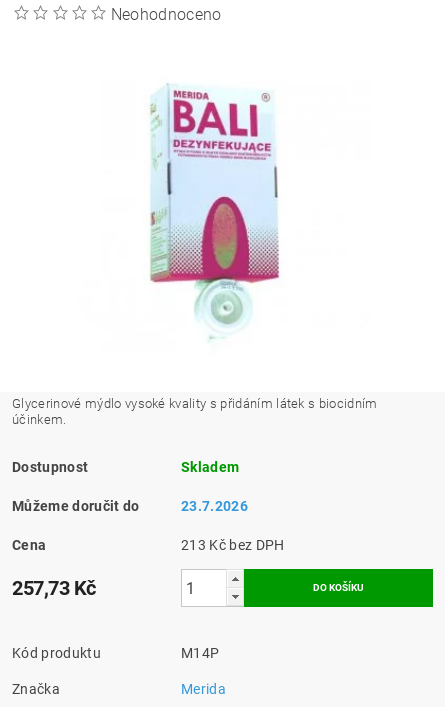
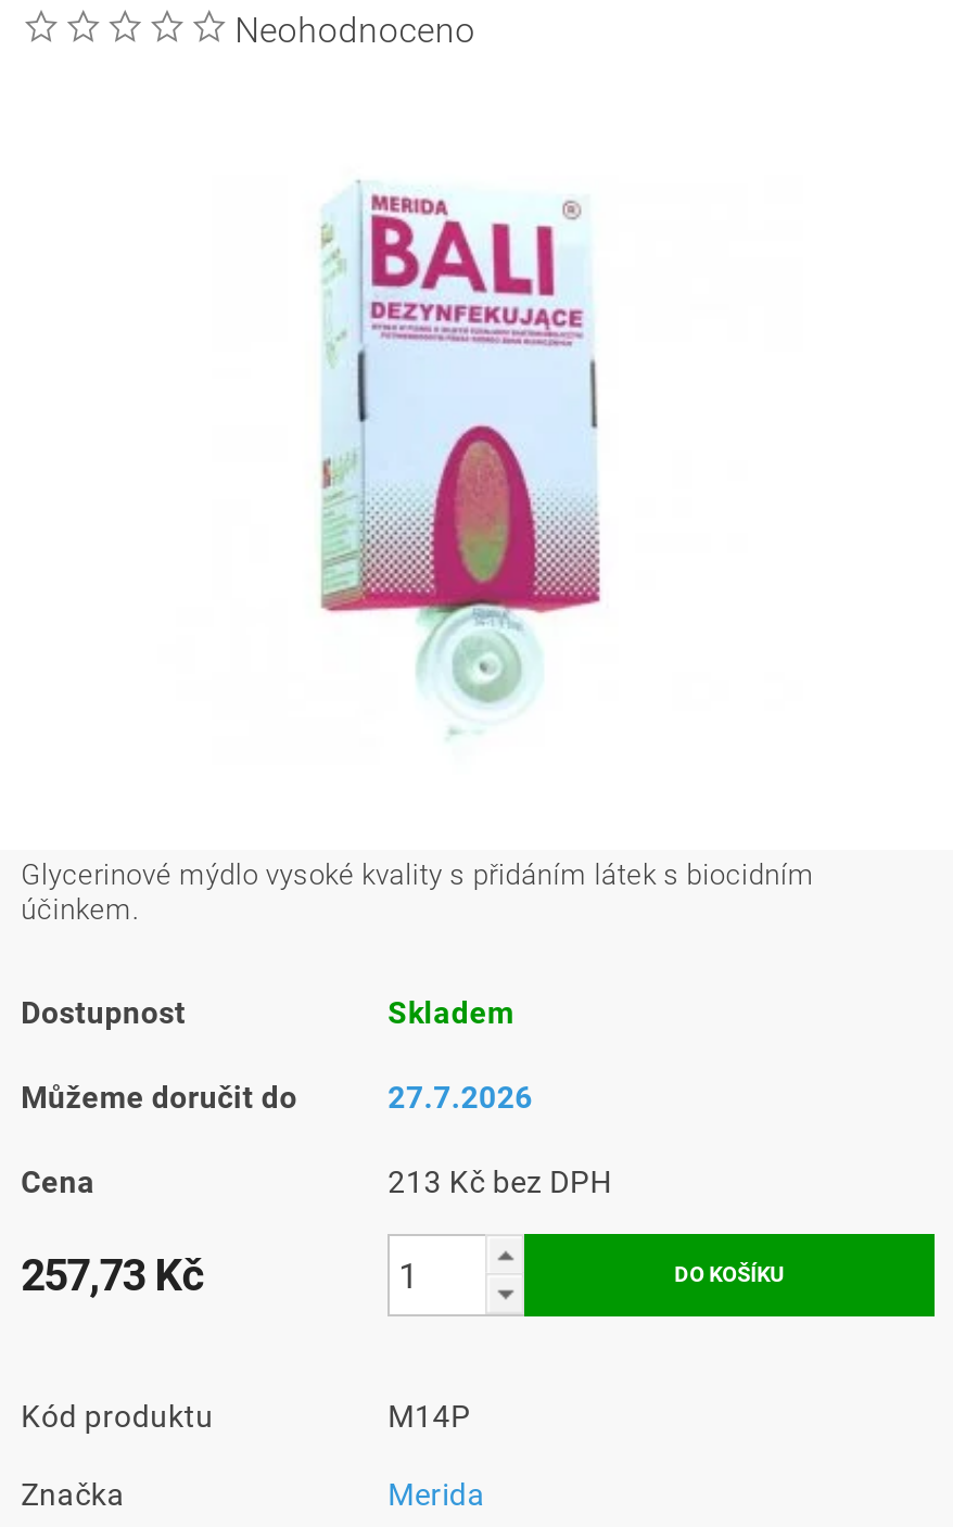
[181,498,248,514] 23.7.2026 -> [388,1080,533,1115] 27.7.2026

